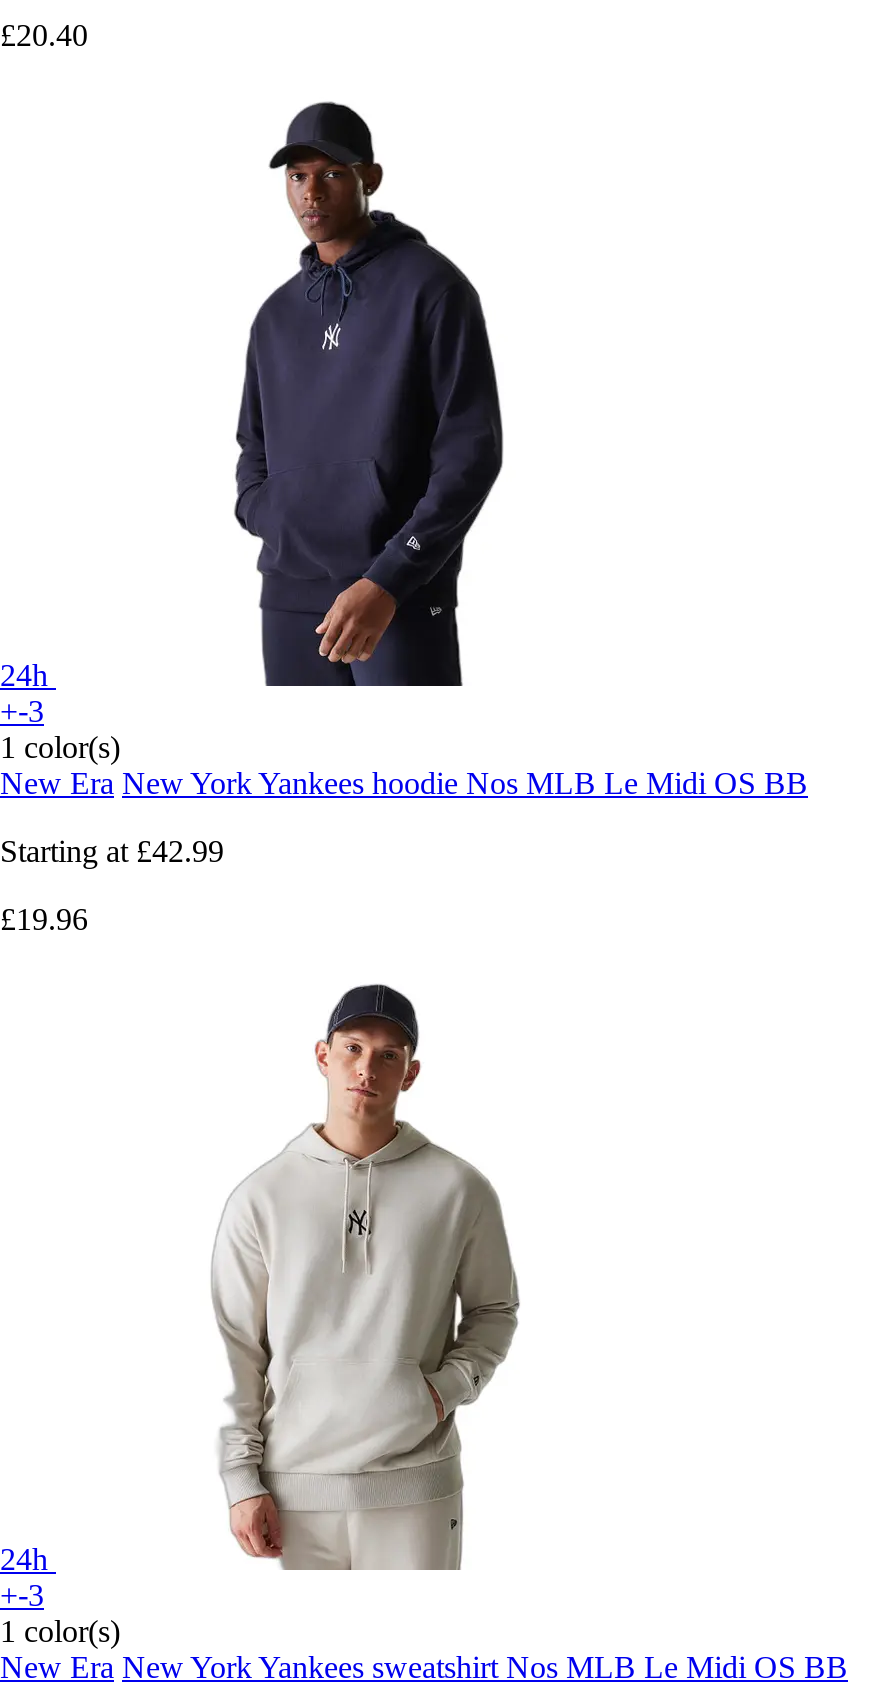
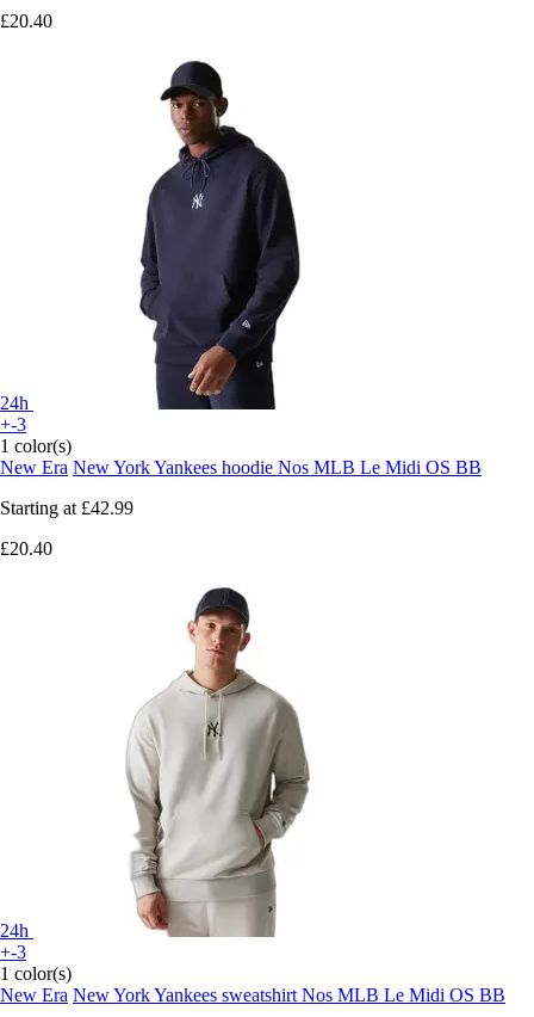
[0,903,88,937] £19.96 -> [0,539,52,559] £20.40

